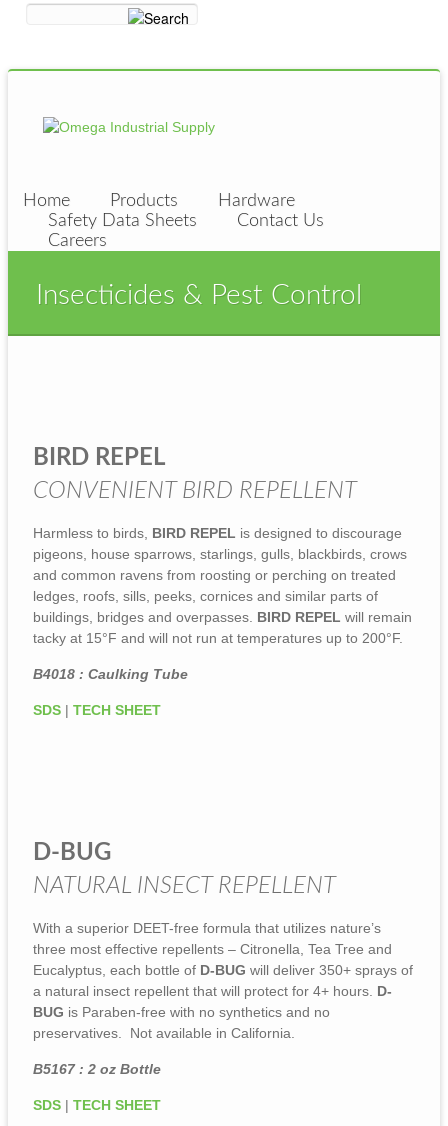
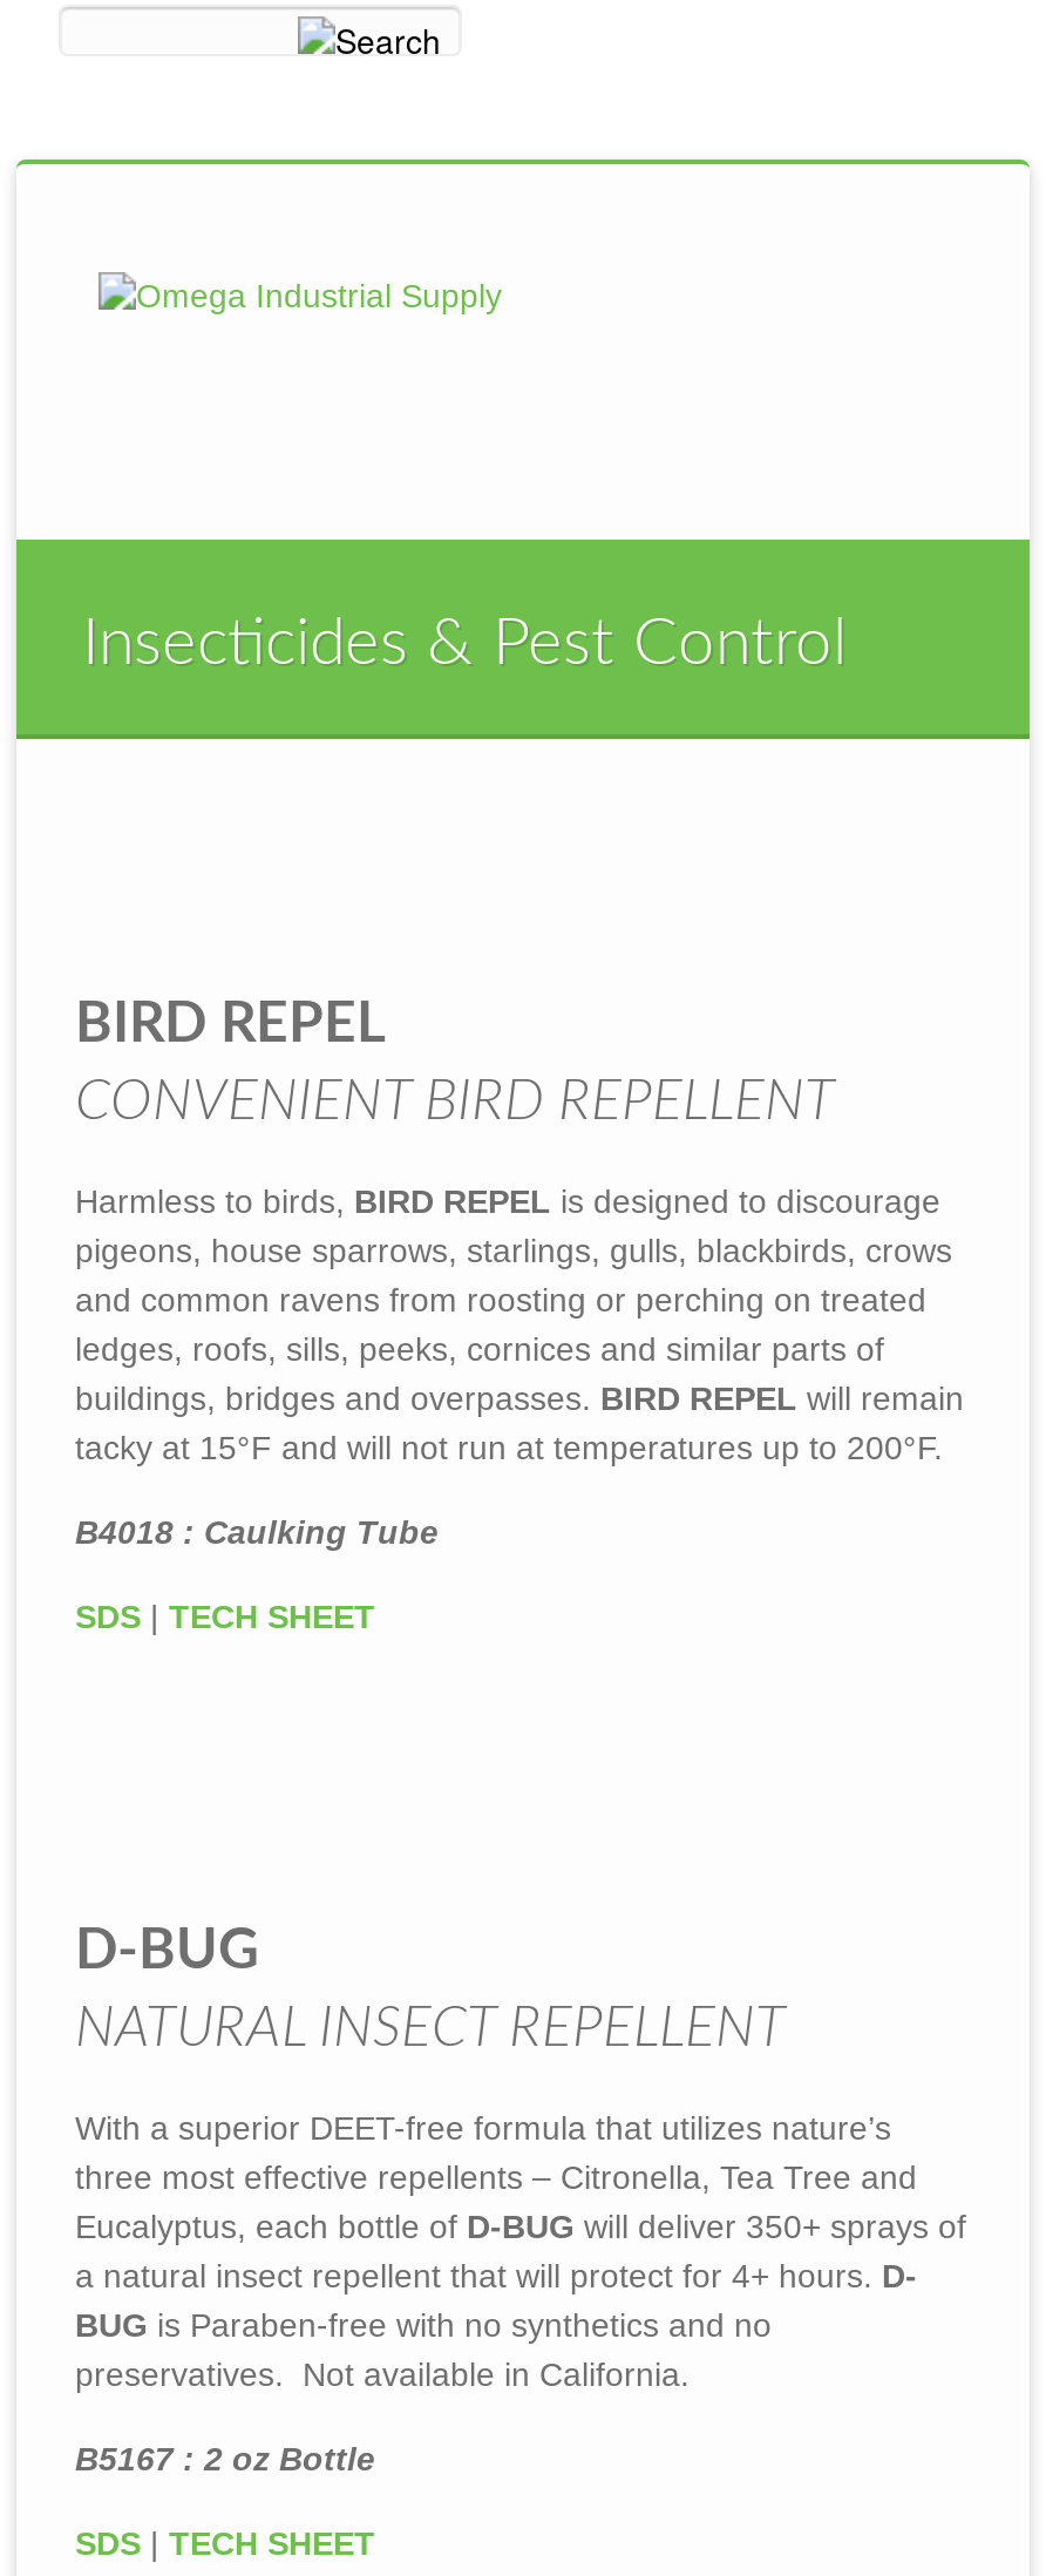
[23,192,324,250] Home | Products | Hardware | Safety Data Sheets | Contact Us | Careers -> none

